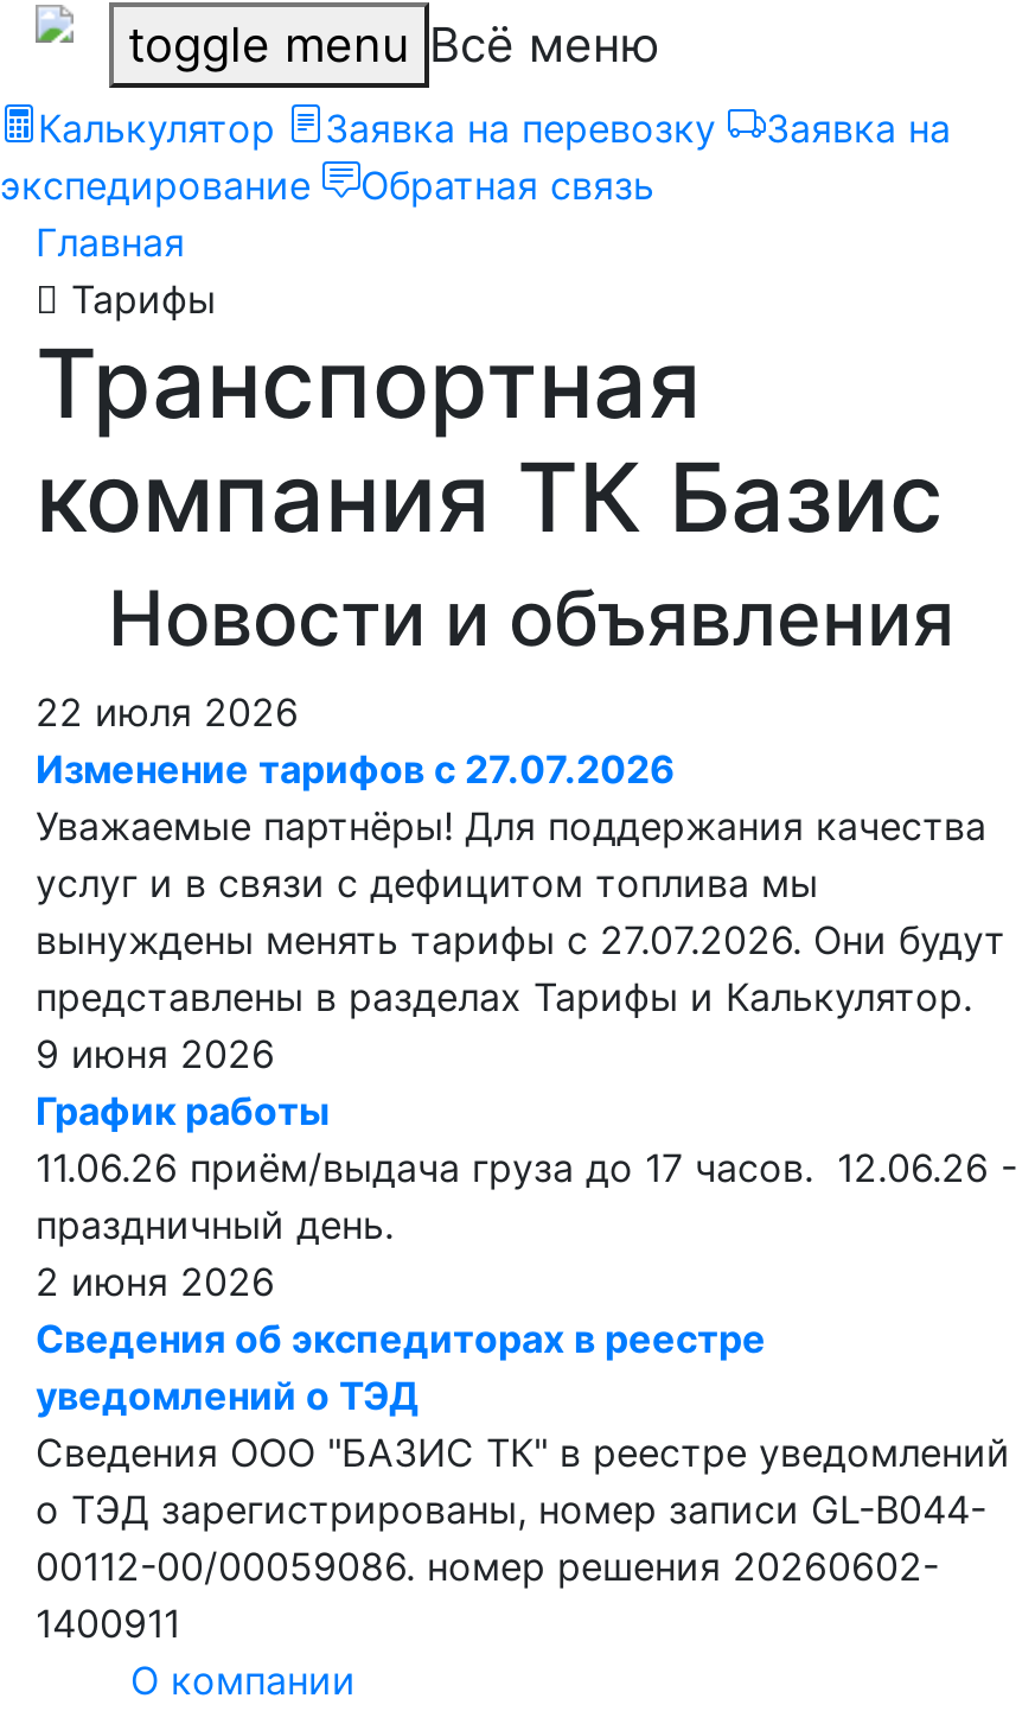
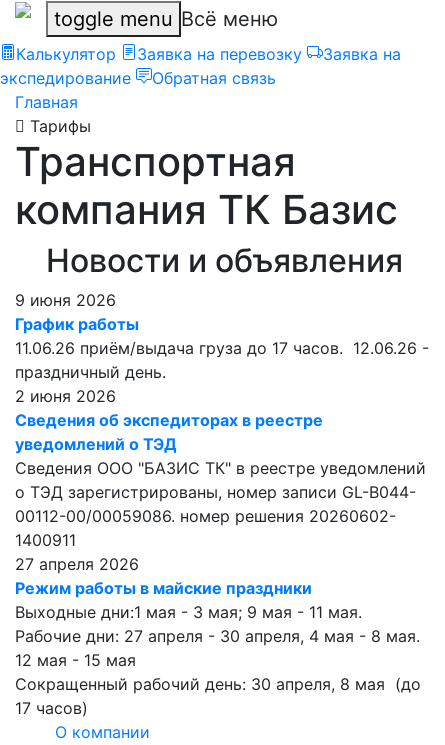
[36,688,1005,1020] 22 июля 2026 | Изменение тарифов с 27.07.2026 | Уважаемые партнёры! Для поддержания качества | услуг и в связи с дефицитом топлива мы | вынуждены менять тарифы с 27.07.2026. Они будут | представлены в разделах Тарифы и Калькулятор. -> none
moved [36,1030,1017,1647] -> [15,290,429,550]: 9 июня 2026 | График работы | 11.06.26 приём/выдача груза до 17 часов. 12.06.26 - | ... | 00112-00/00059086. номер решения 20260602- | 1400911
none -> [15,554,421,718] 27 апреля 2026 | Режим работы в майские праздники | Выходные дни:1 мая - 3 мая; 9 мая - 11 мая. | Рабочие дни: 27 апреля - 30 апреля, 4 мая - 8 мая. | 12 мая - 15 мая | Сокращенный рабочий день: 30 апреля, 8 мая (до | 17 часов)

